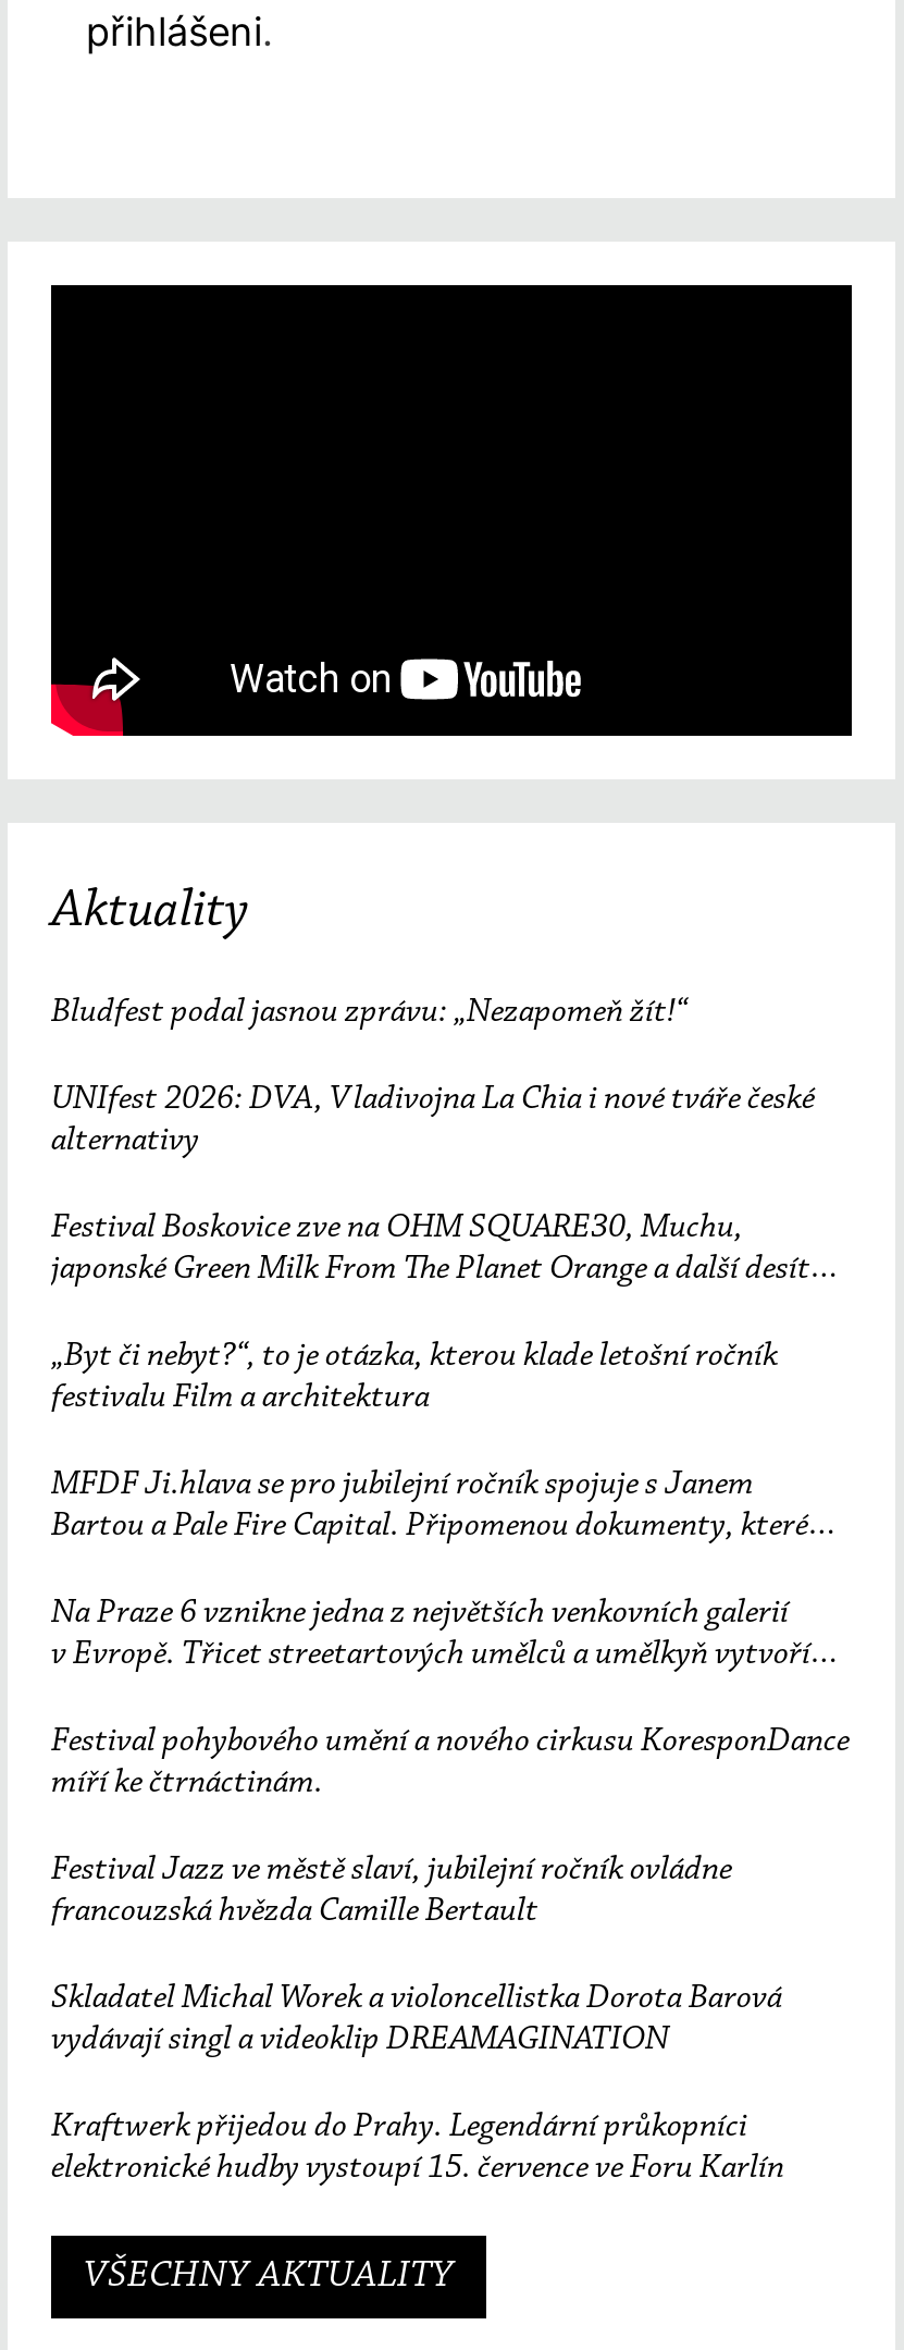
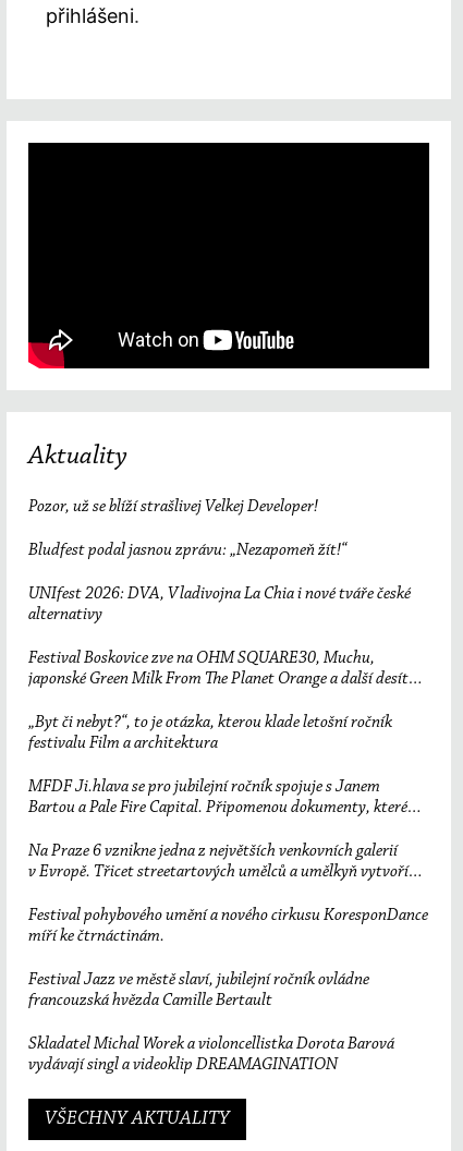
none -> [28,498,318,515] Pozor, už se blíží strašlivej Velkej Developer!
moved [51,994,850,2015] -> [28,541,428,1052]: Bludfest podal jasnou zprávu: „Nezapomeň žít!“ | UNIfest 2026: DVA, Vladivojna La Chia i nové tváře české | alternativy | ... | francouzská hvězda Camille Bertault | Skladatel Michal Worek a violoncellistka Dorota Barová
[51,2109,784,2185] Kraftwerk přijedou do Prahy. Legendární průkopníci | elektronické hudby vystoupí 15. července ve Foru Karlín -> none

